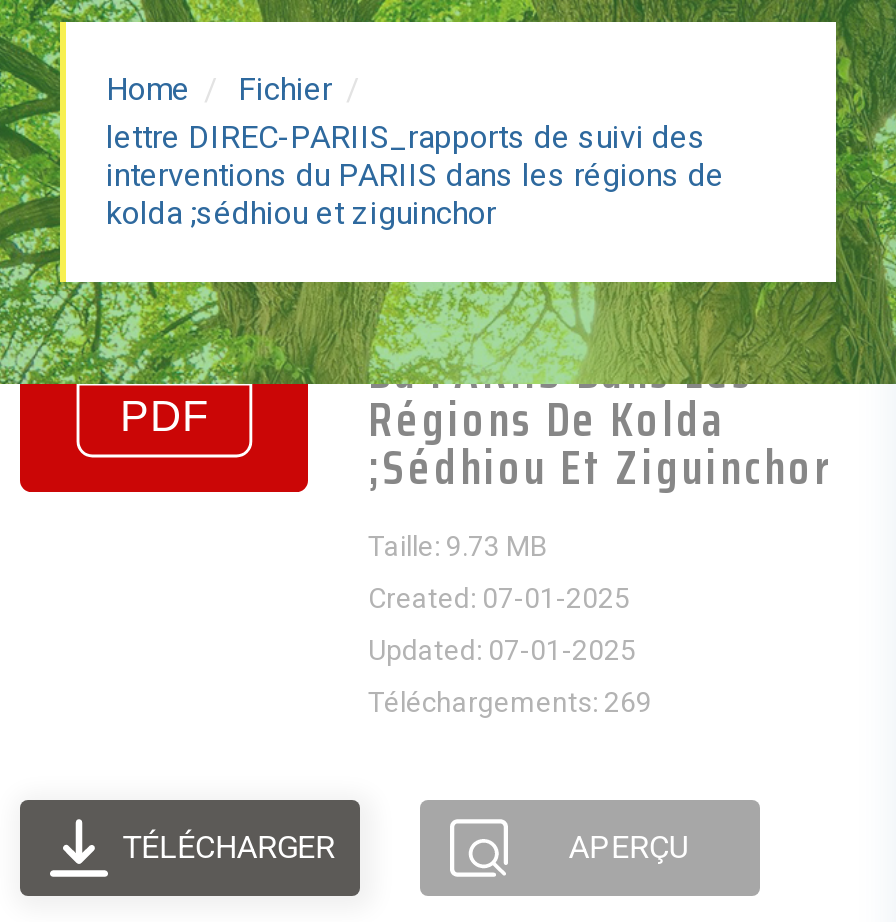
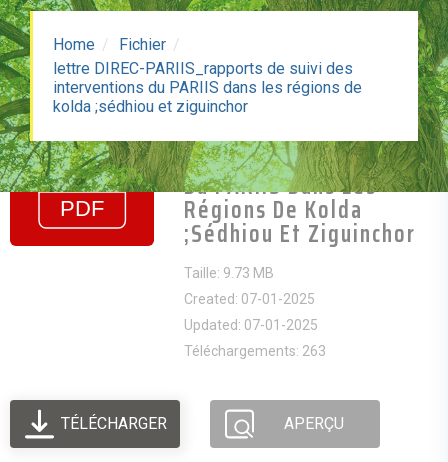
[368,686,652,718] Téléchargements: 269 -> [184,343,326,359] Téléchargements: 263

